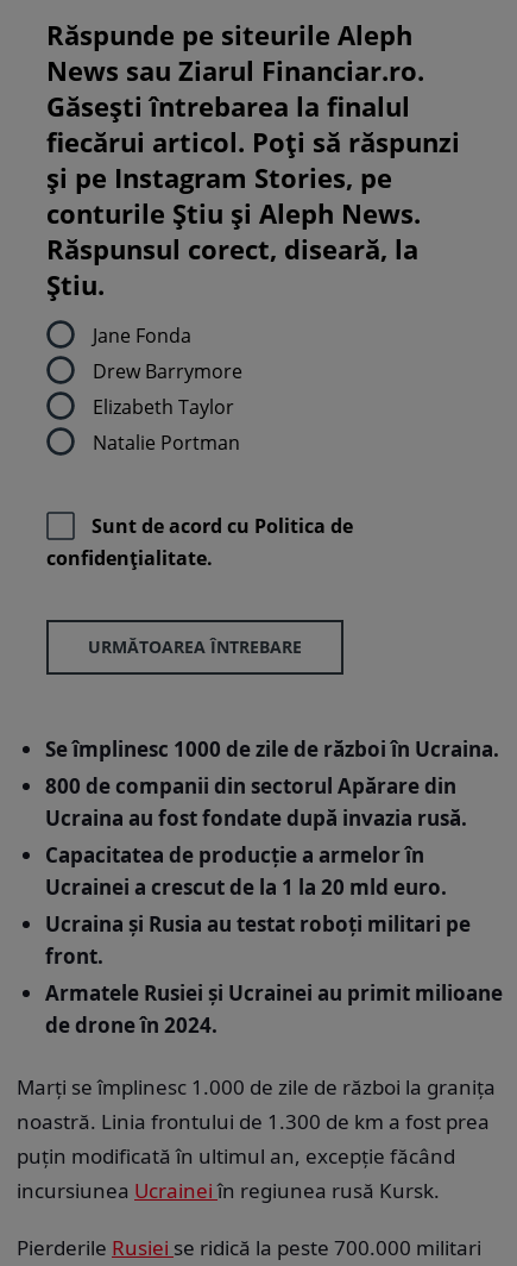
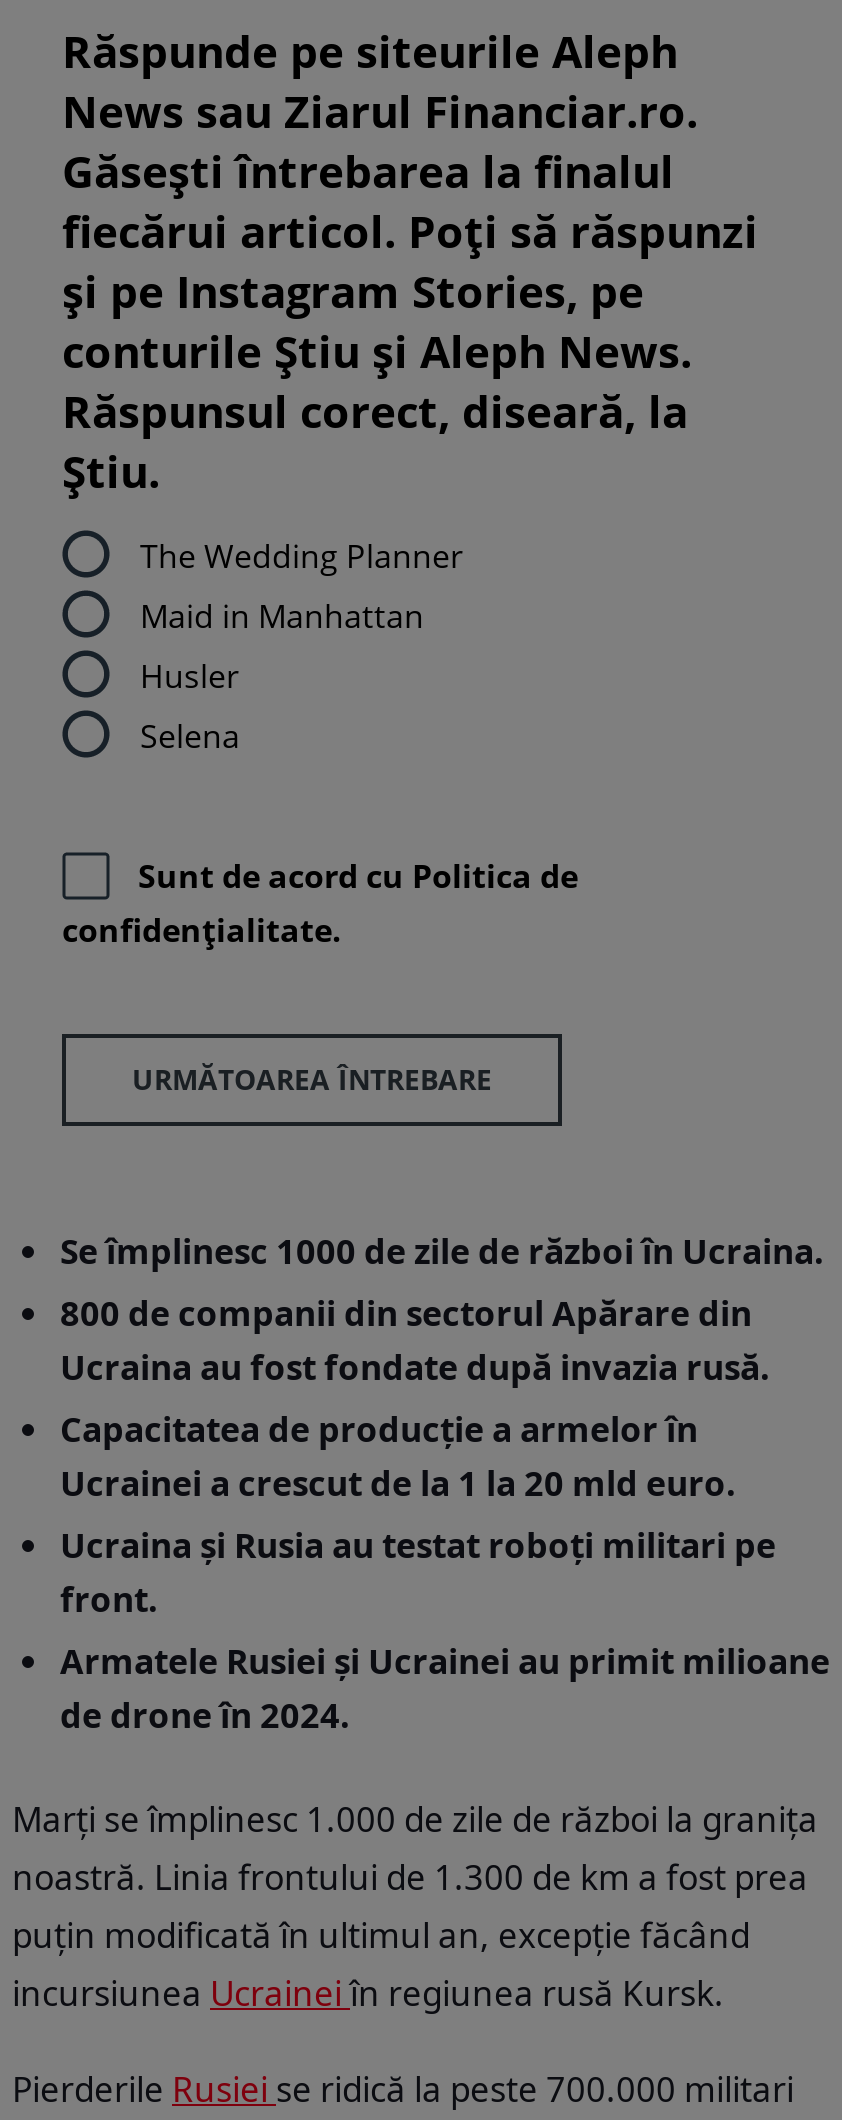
[93,322,242,455] Jane Fonda | Drew Barrymore | Elizabeth Taylor | Natalie Portman -> [140,533,464,757] The Wedding Planner | Maid in Manhattan | Husler | Selena

